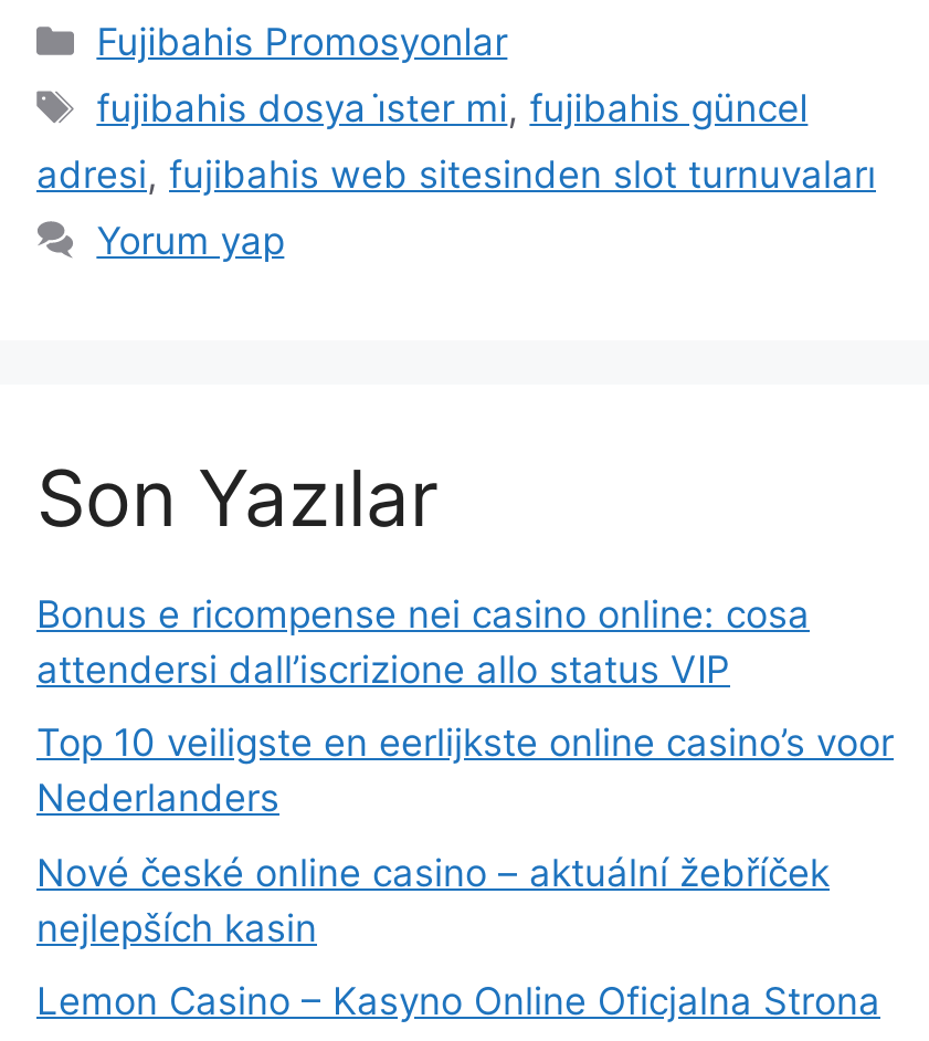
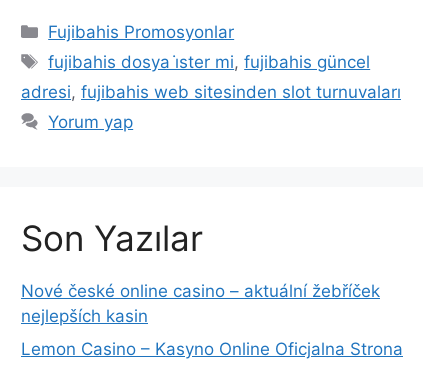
[36,592,894,821] Bonus e ricompense nei casino online: cosa | attendersi dall’iscrizione allo status VIP | Top 10 veiligste en eerlijkste online casino’s voor | Nederlanders -> none

